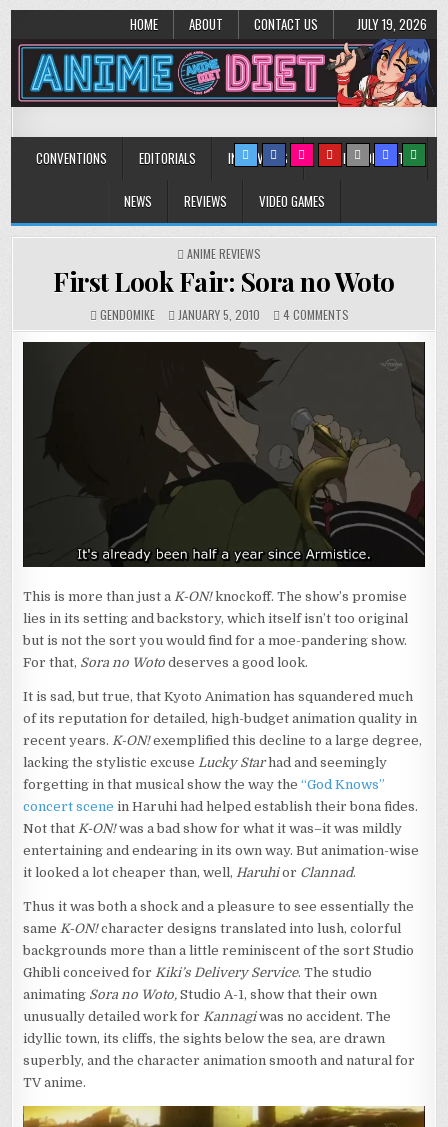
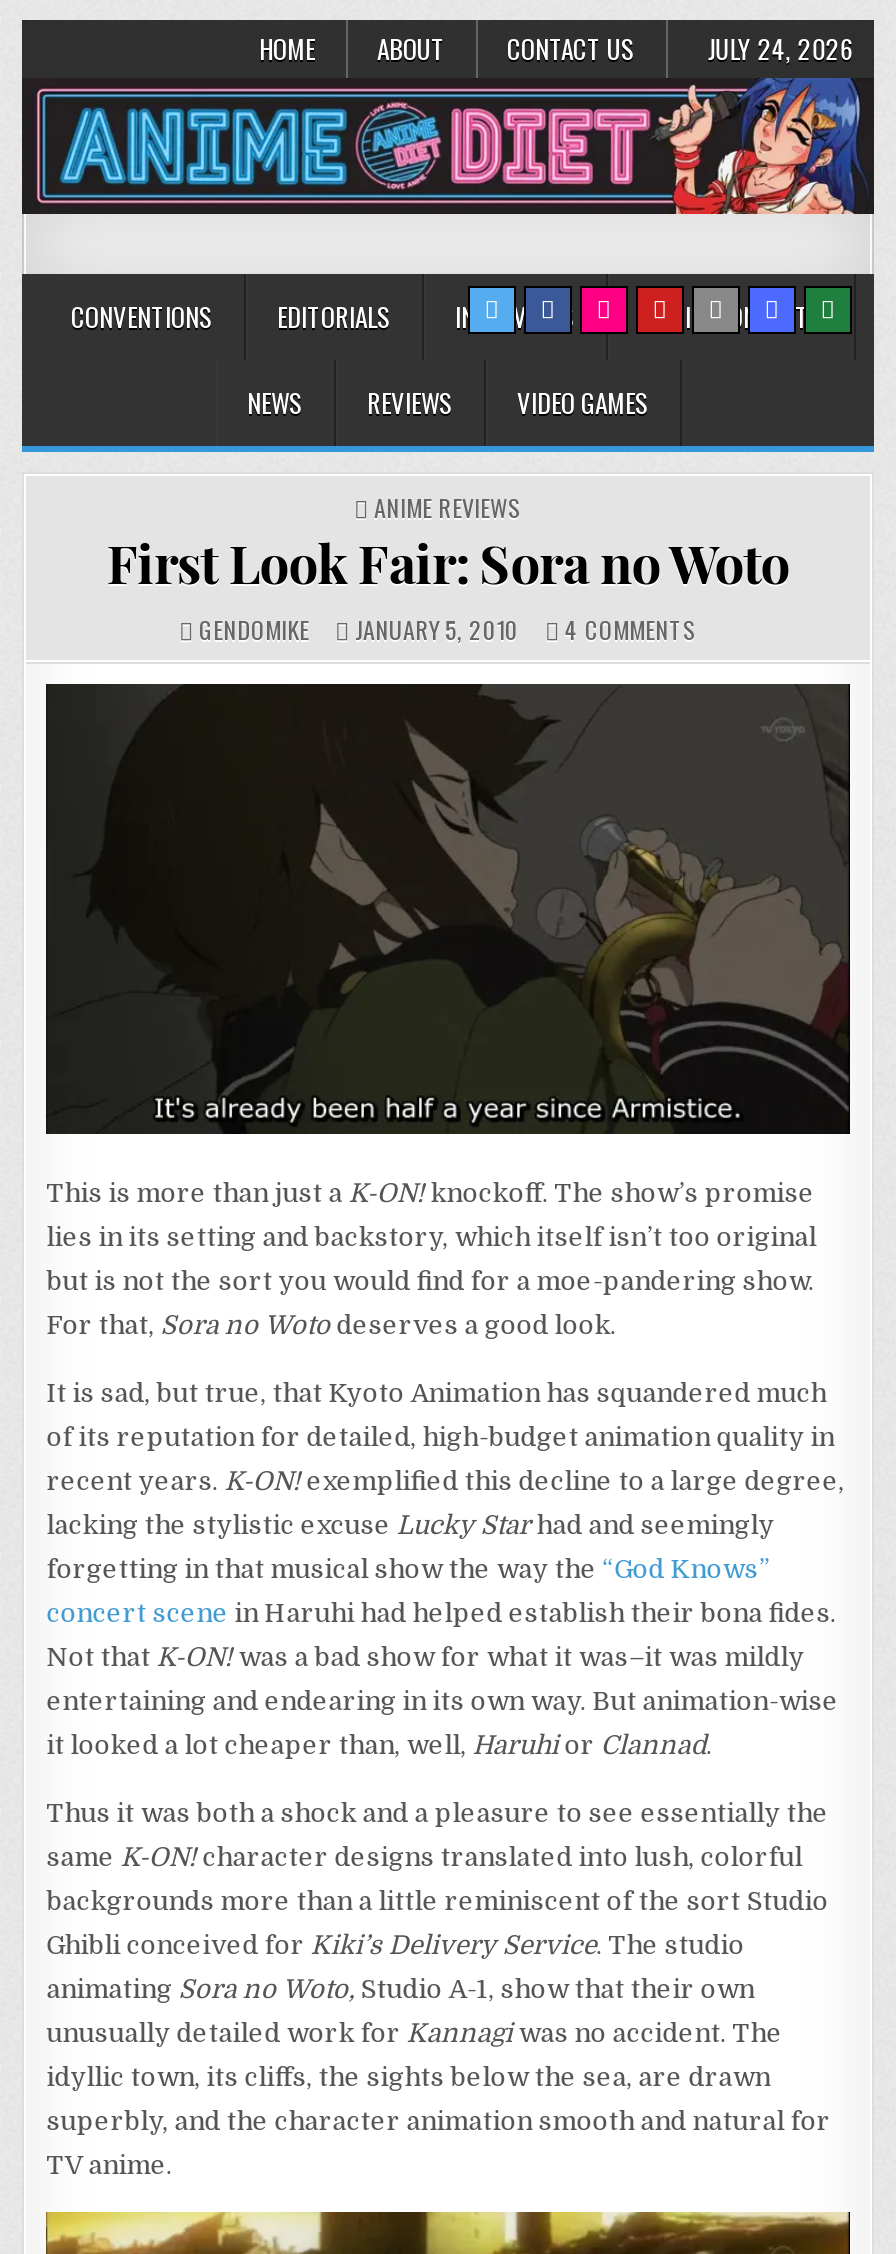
[129,14,427,34] HOME ABOUT CONTACT US JULY 19, 2026 -> [259,28,854,68] HOME ABOUT CONTACT US JULY 24, 2026

